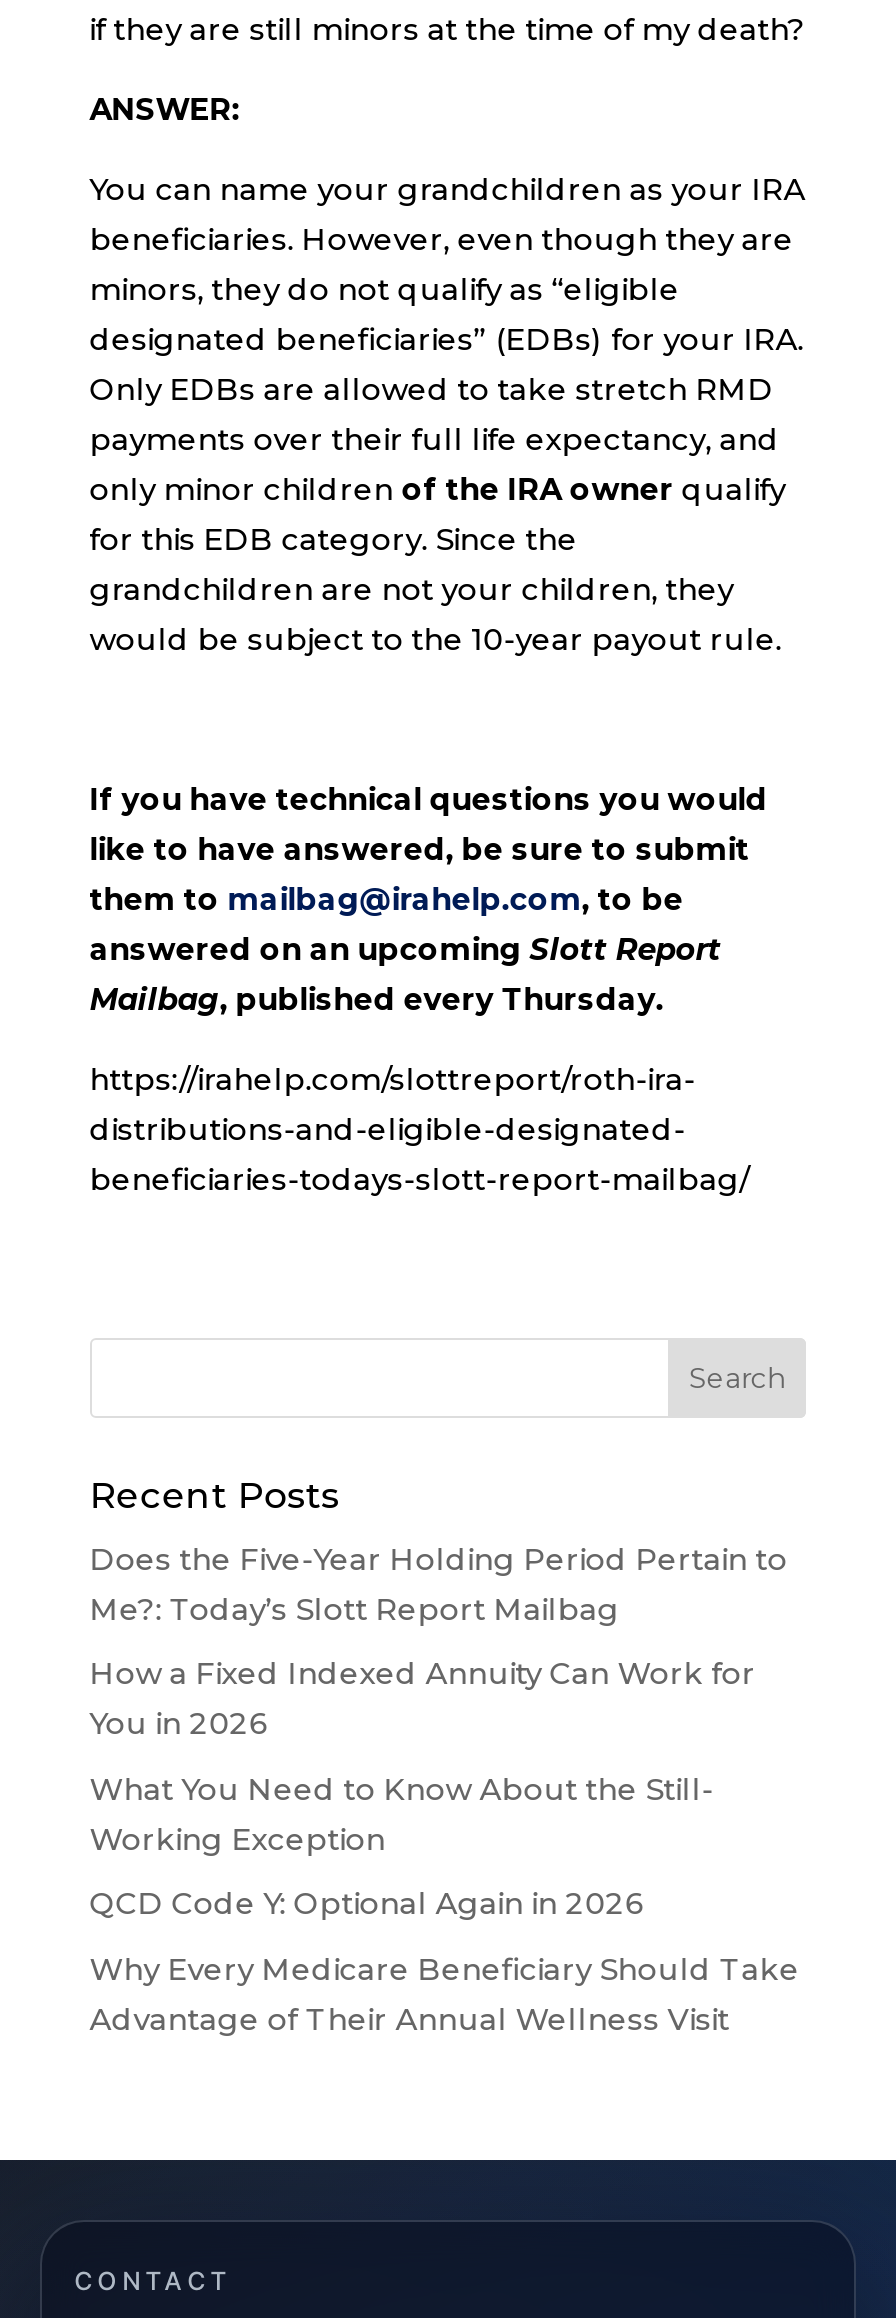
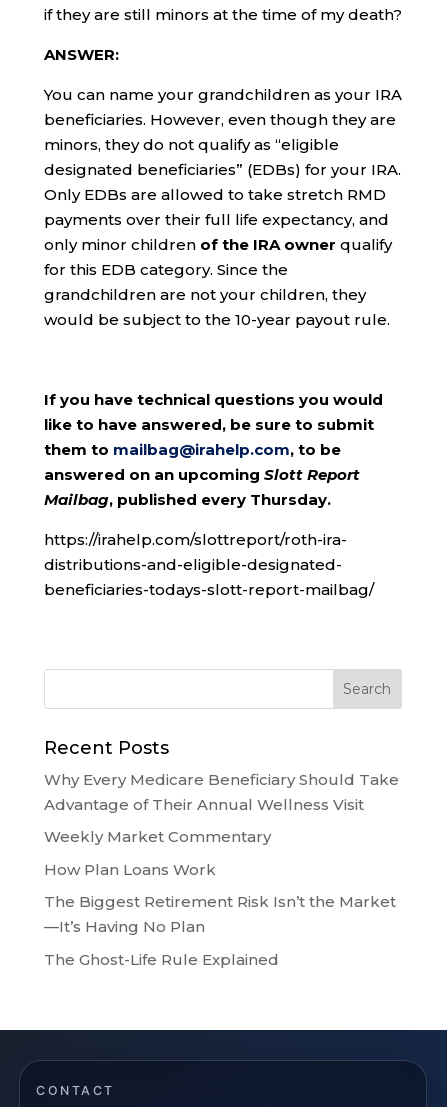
[90,1539,788,1922] Does the Five-Year Holding Period Pertain to | Me?: Today’s Slott Report Mailbag | How a Fixed Indexed Annuity Can Work for | You in 2026 | What You Need to Know About the Still- | Working Exception | QCD Code Y: Optional Again in 2026 -> none
moved [90,1949,800,2037] -> [44,770,399,814]: Why Every Medicare Beneficiary Should Take | Advantage of Their Annual Wellness Visit
none -> [44,827,396,969] Weekly Market Commentary | How Plan Loans Work | The Biggest Retirement Risk Isn’t the Market | —It’s Having No Plan | The Ghost-Life Rule Explained

